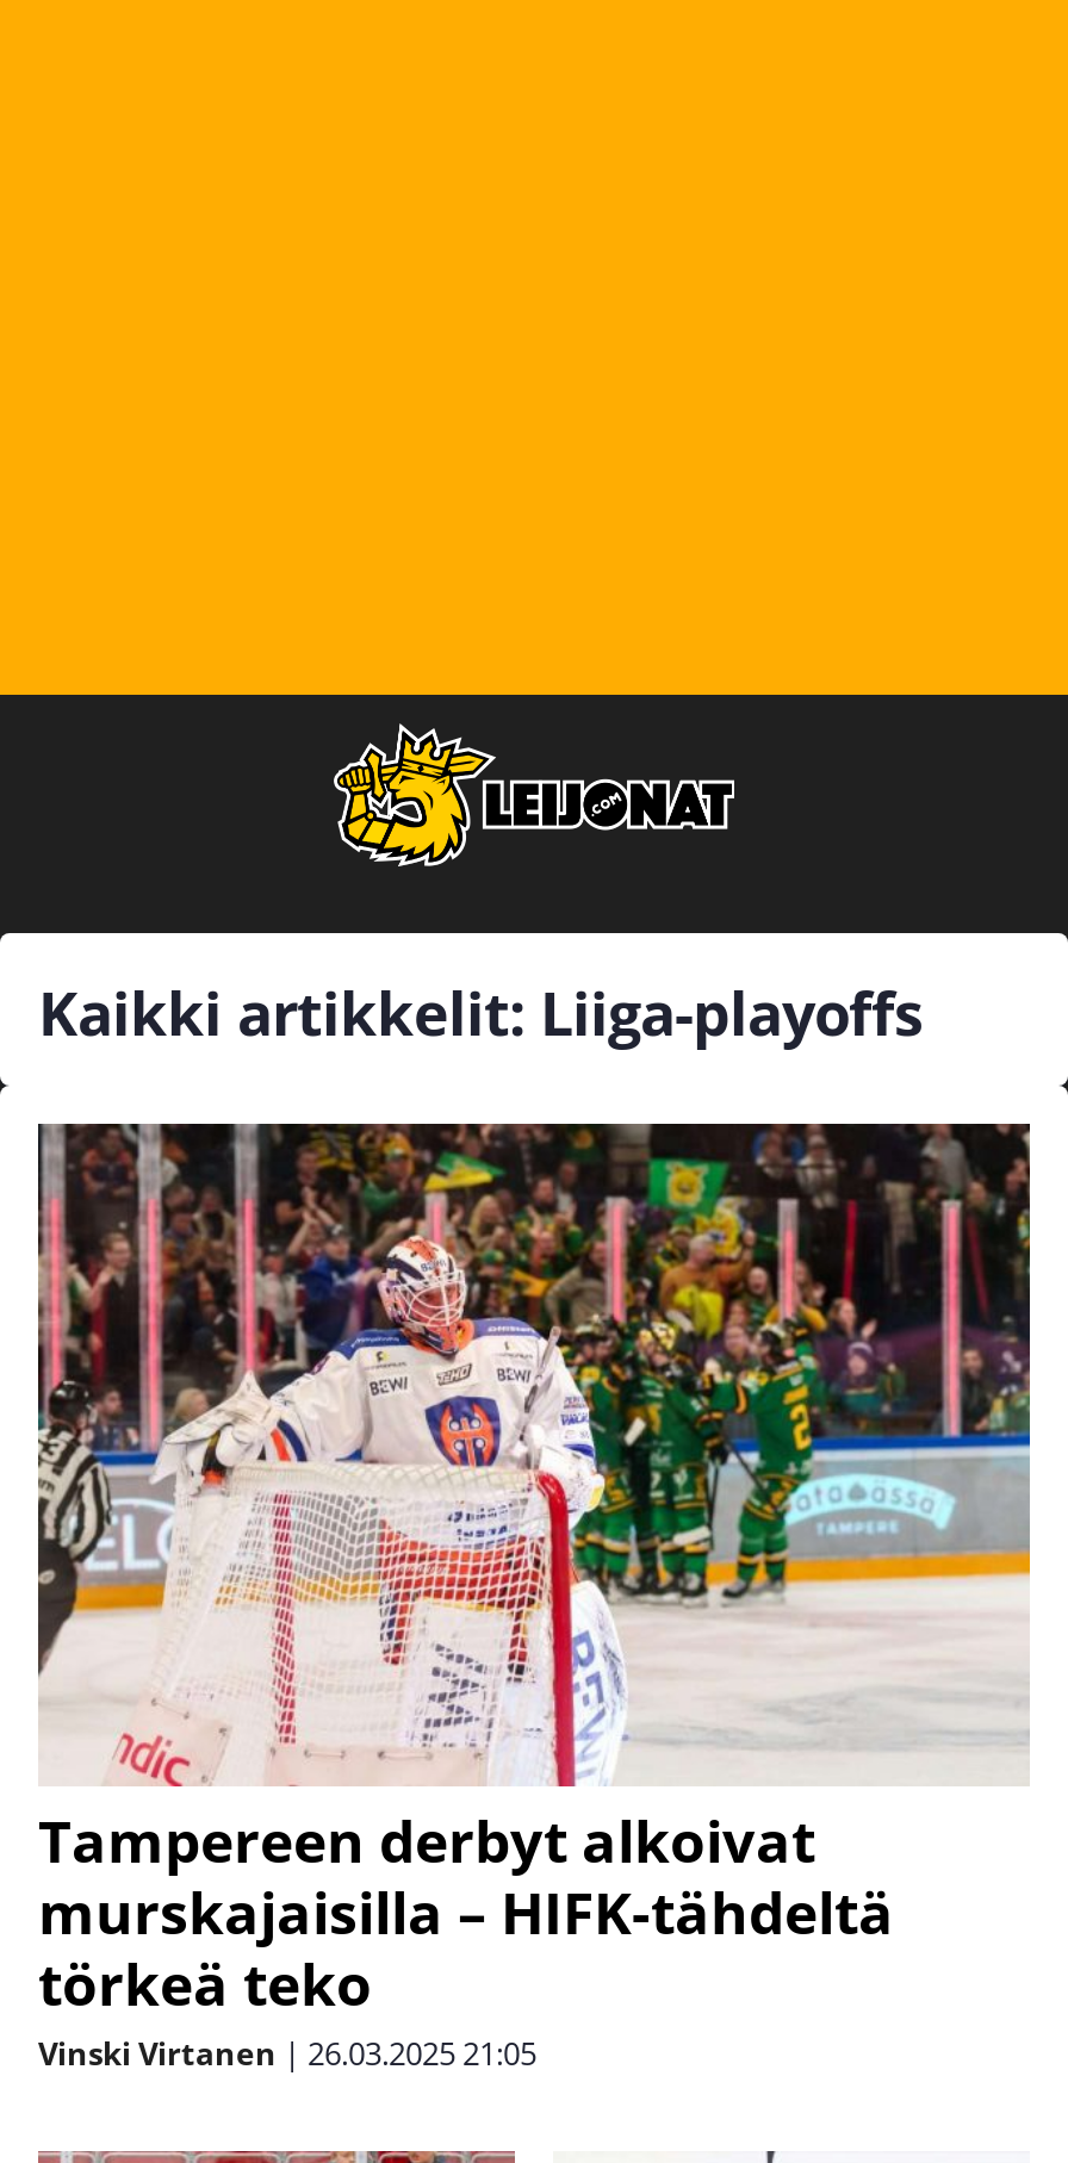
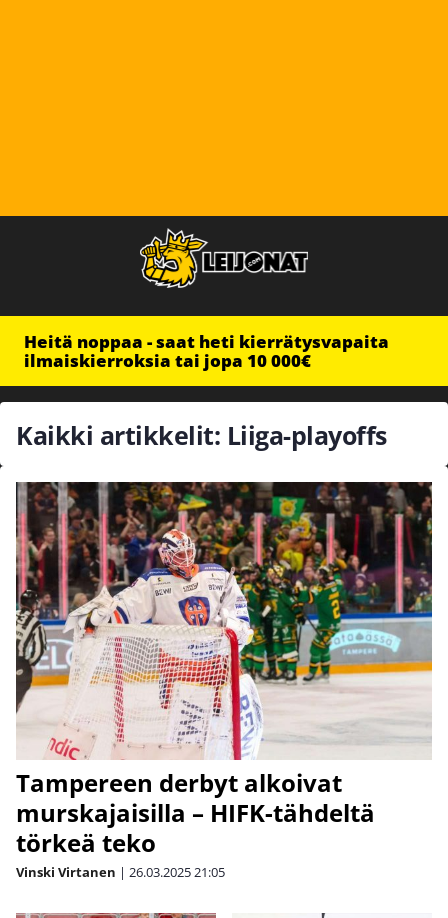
none -> [24,330,389,372] Heitä noppaa - saat heti kierrätysvapaita | ilmaiskierroksia tai jopa 10 000€

